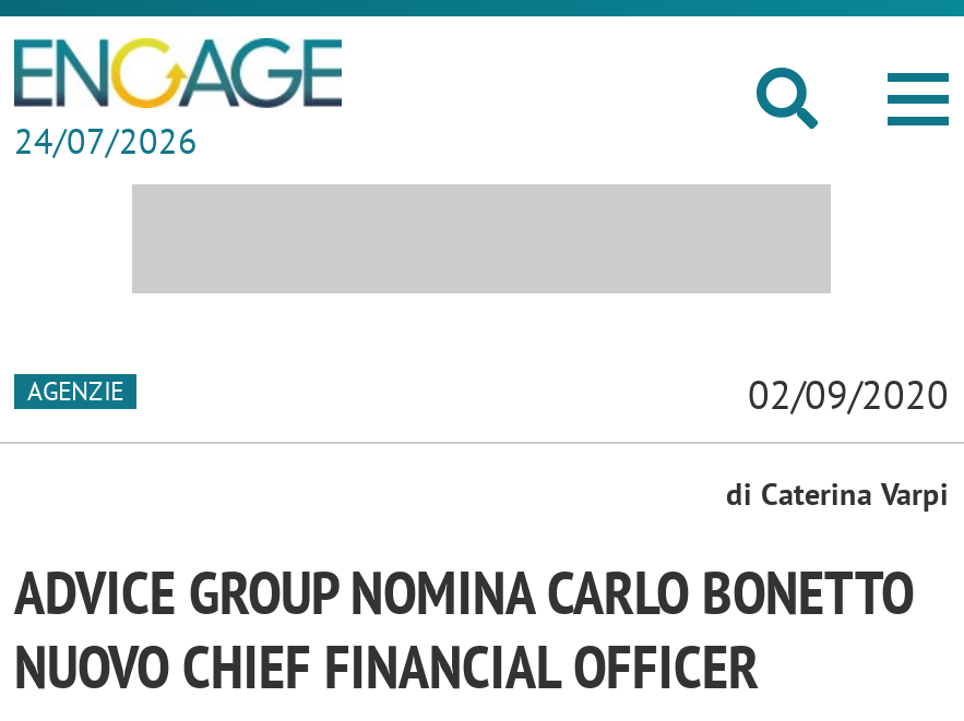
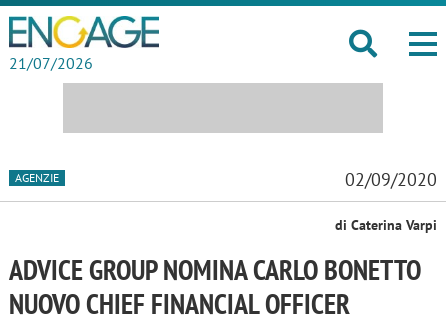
[14,118,198,162] 24/07/2026 -> [9,53,93,73] 21/07/2026

